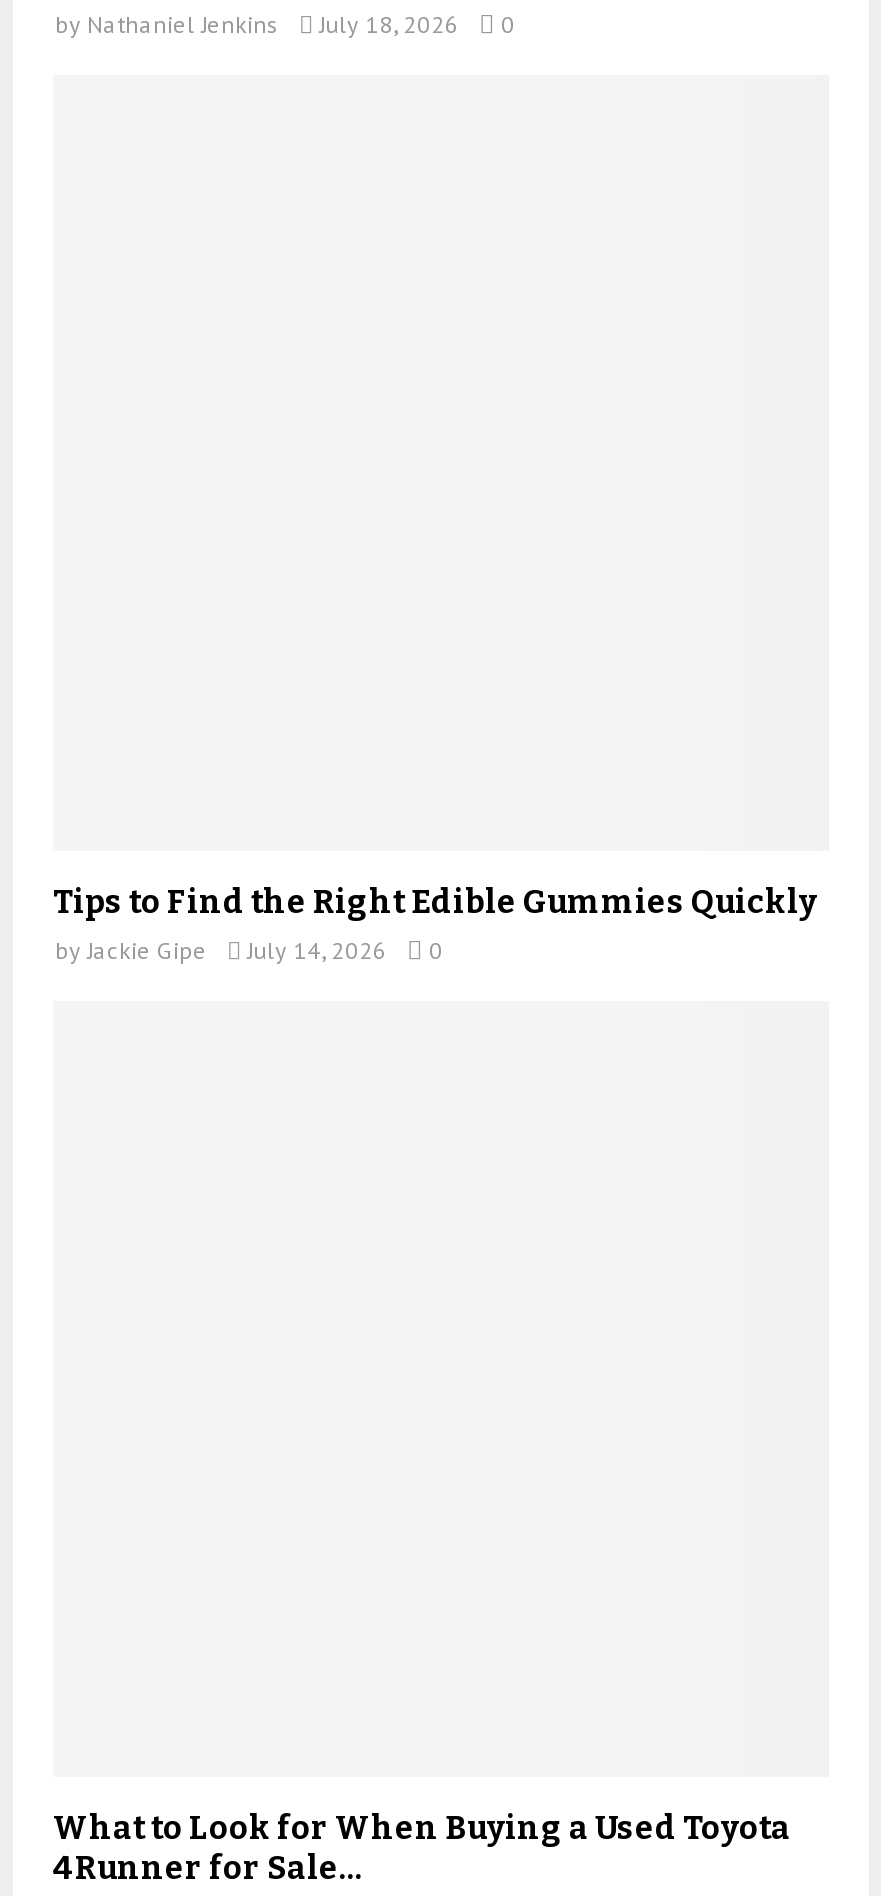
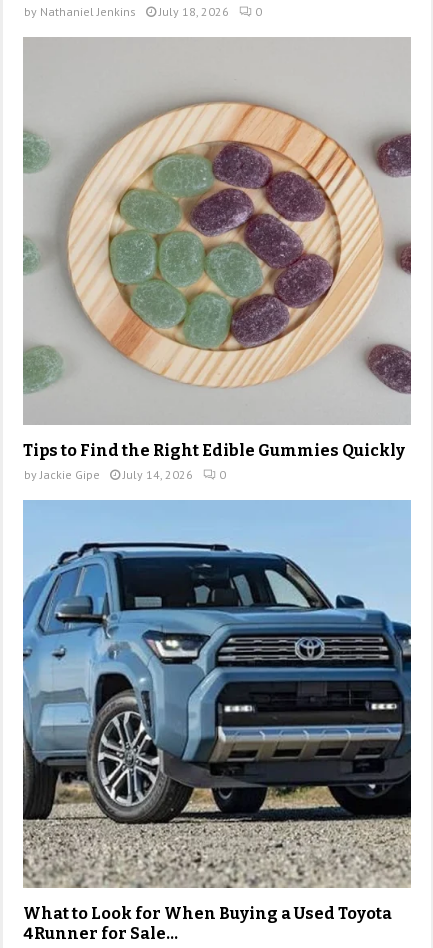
none -> [22,37,412,425] [image]
none -> [22,500,412,889] [image]

